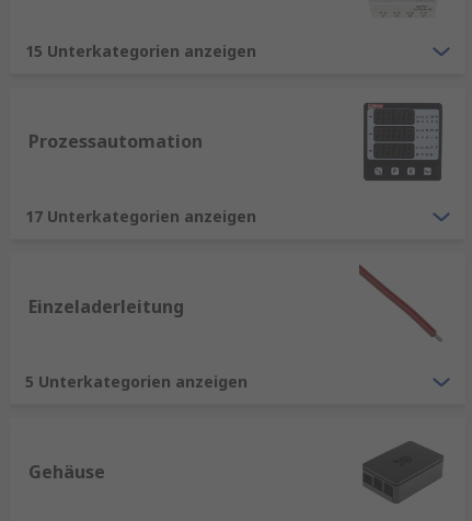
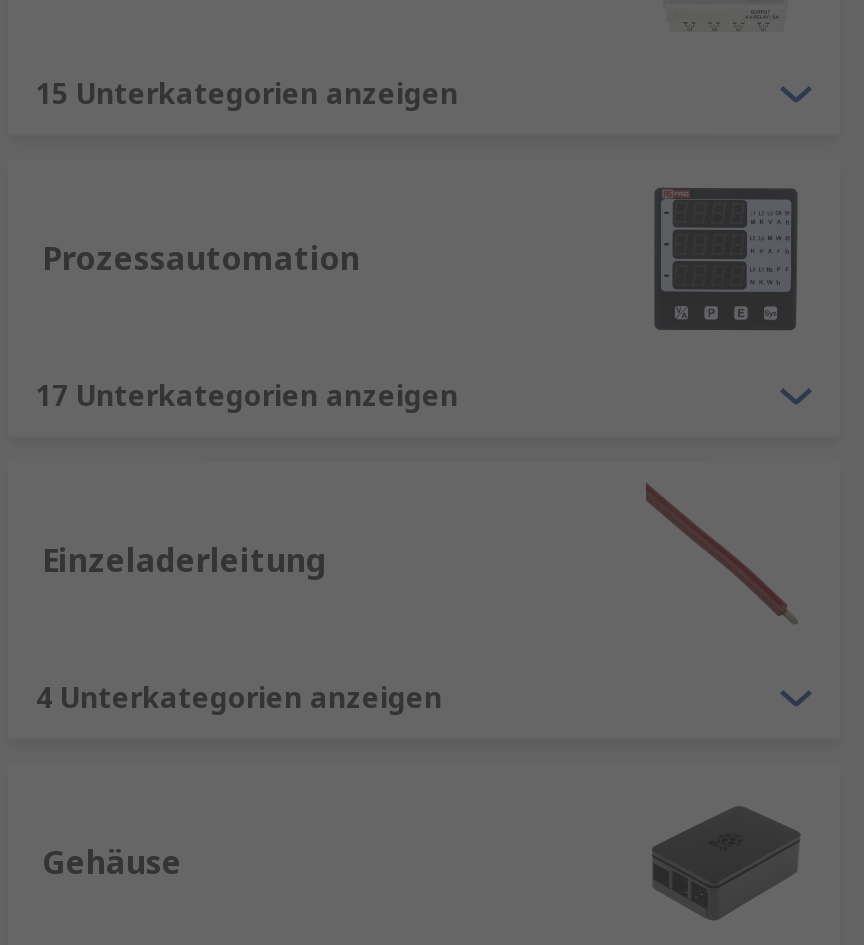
[25,371,247,392] 5 Unterkategorien anzeigen -> [36,679,442,717] 4 Unterkategorien anzeigen

